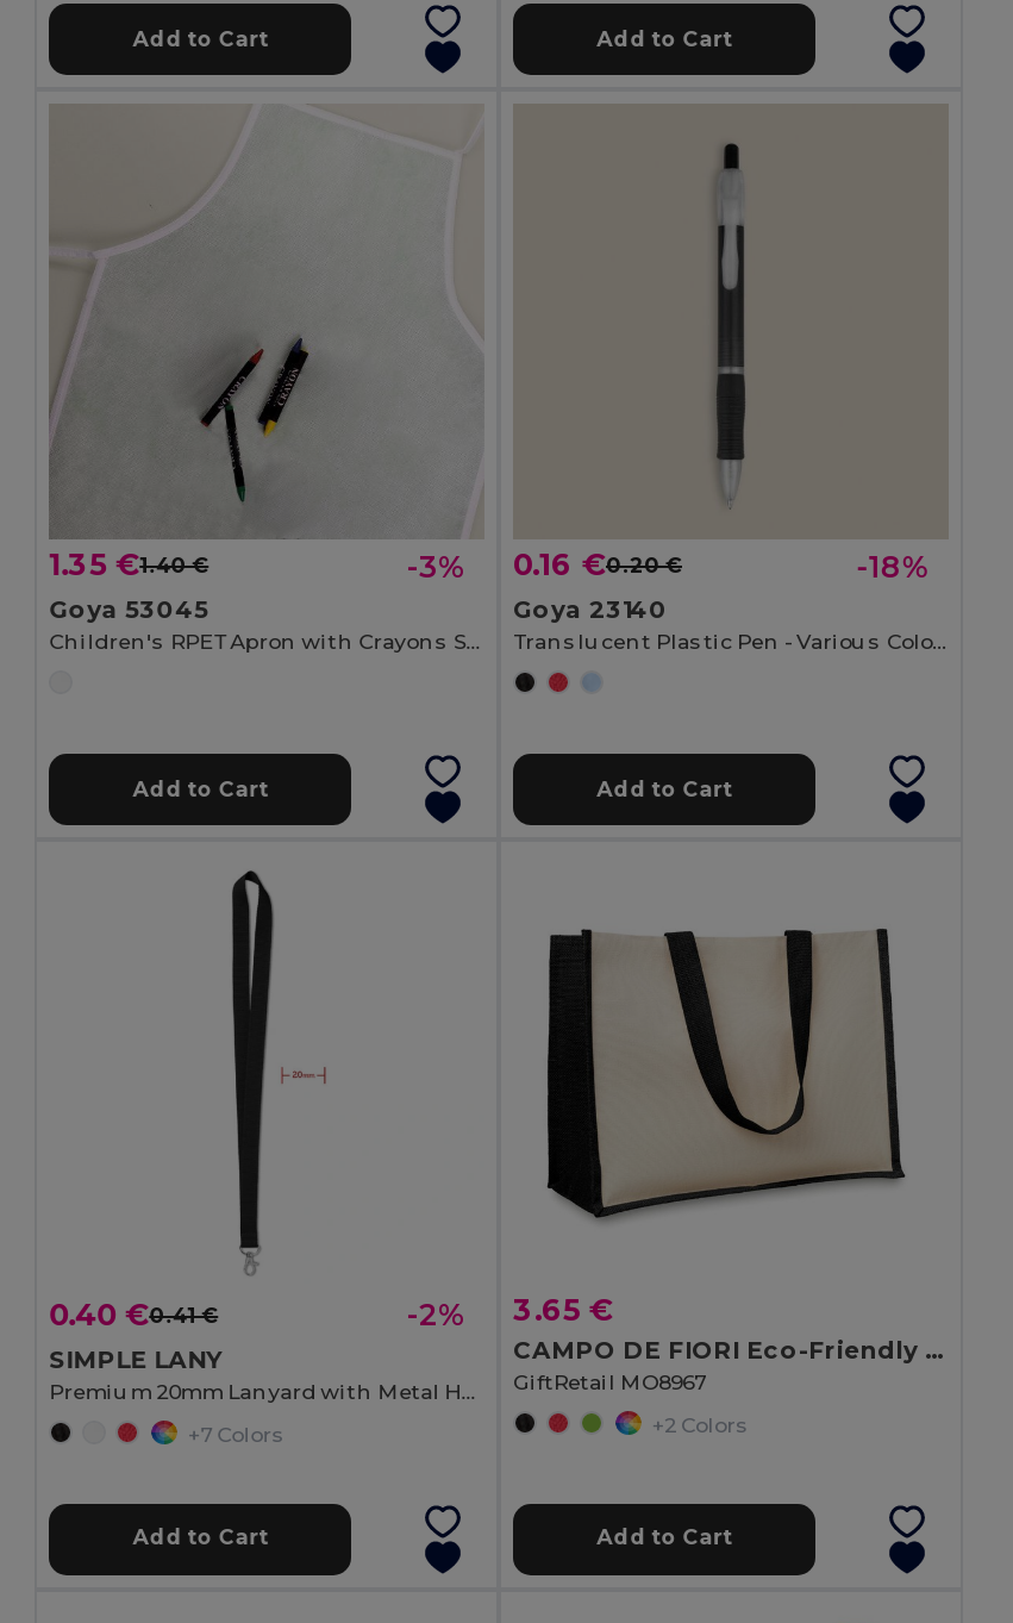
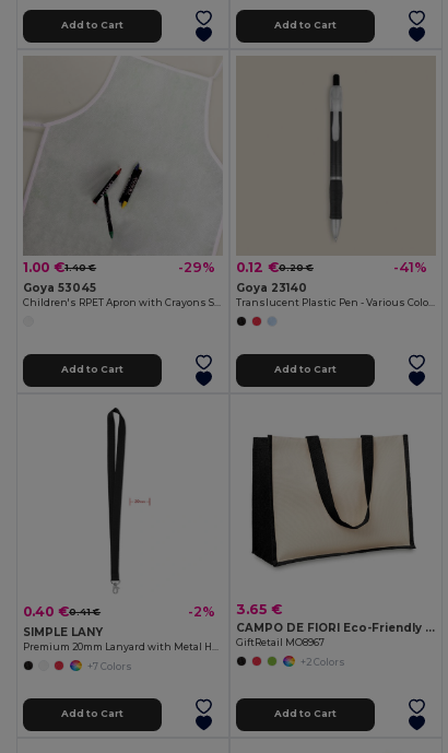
[49,546,209,582] 1.35 €1.40 € -> [23,259,96,275] 1.00 €1.40 €
[407,547,467,583] -3% -> [178,259,215,276] -29%
[513,546,682,582] 0.16 €0.20 € -> [236,259,314,275] 0.12 €0.20 €
[857,547,931,583] -18% -> [394,259,428,276] -41%

